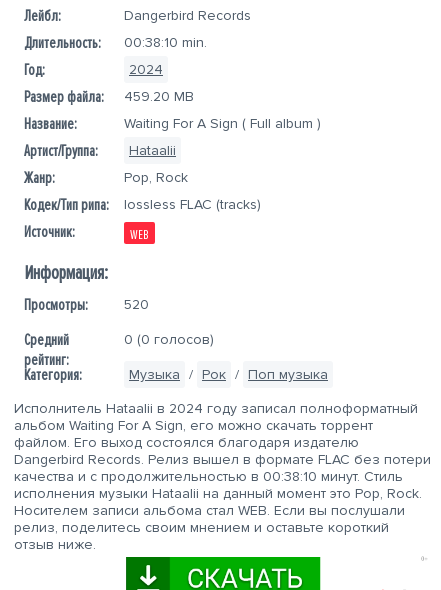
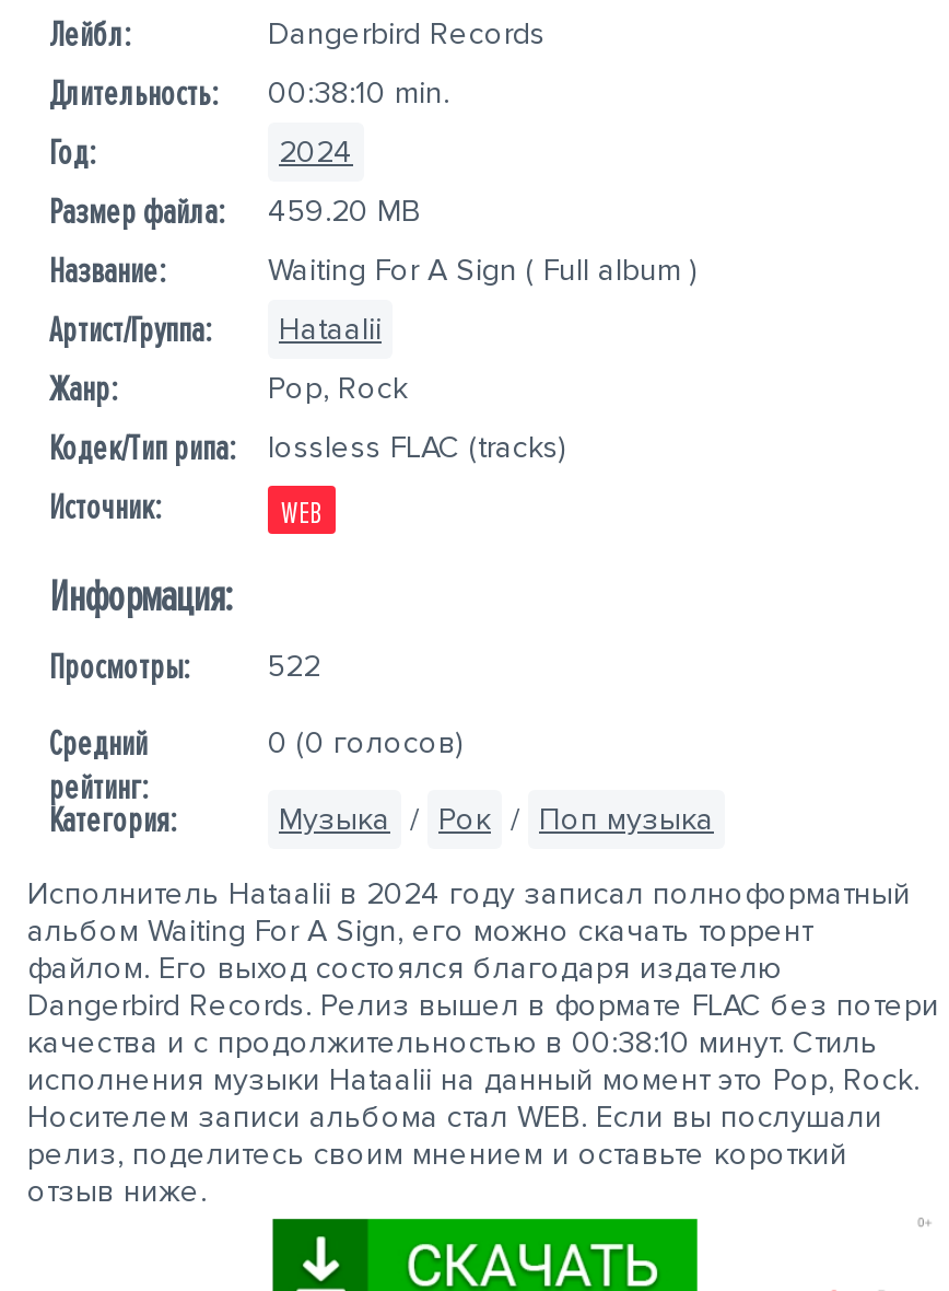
[124,296,149,313] 520 -> [268,648,320,685] 522

